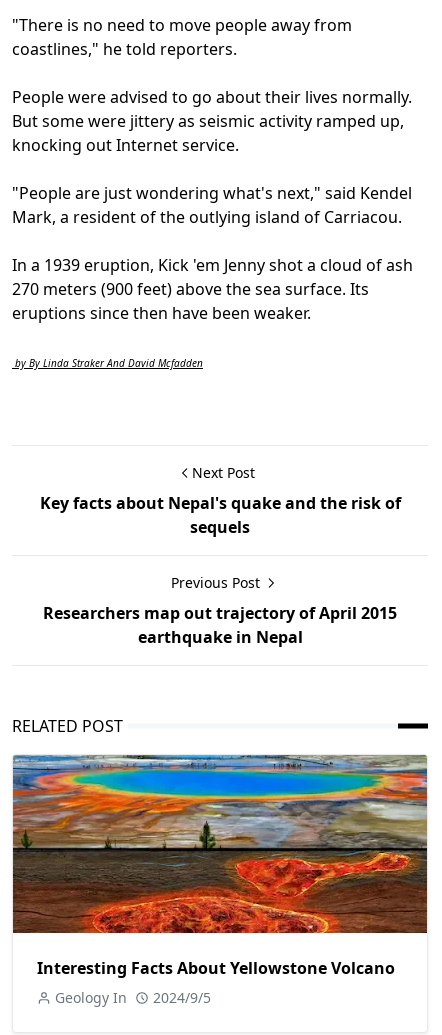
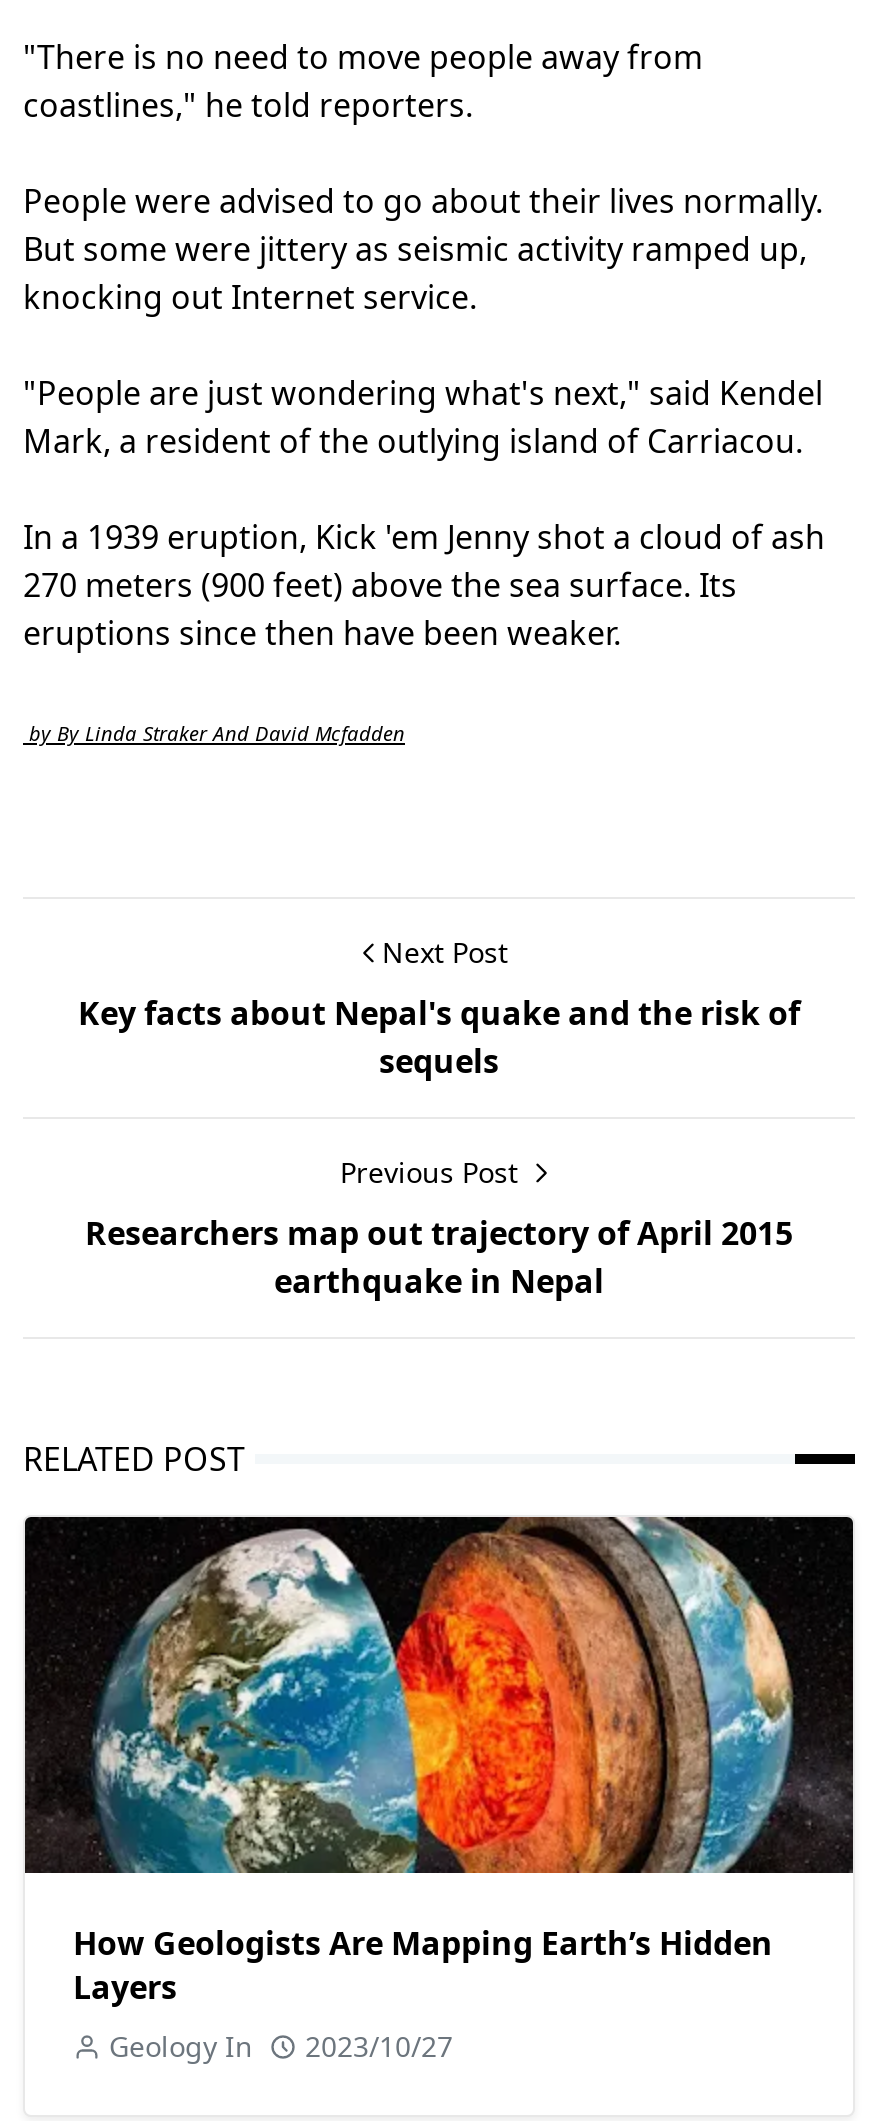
[12,754,428,979] [image] | Interesting Facts About Yellowstone Volcano -> [23,1515,855,2009] [image] | How Geologists Are Mapping Earth’s Hidden | Layers
[55,988,211,1007] Geology In 2024/9/5 -> [109,2027,453,2065] Geology In 2023/10/27

